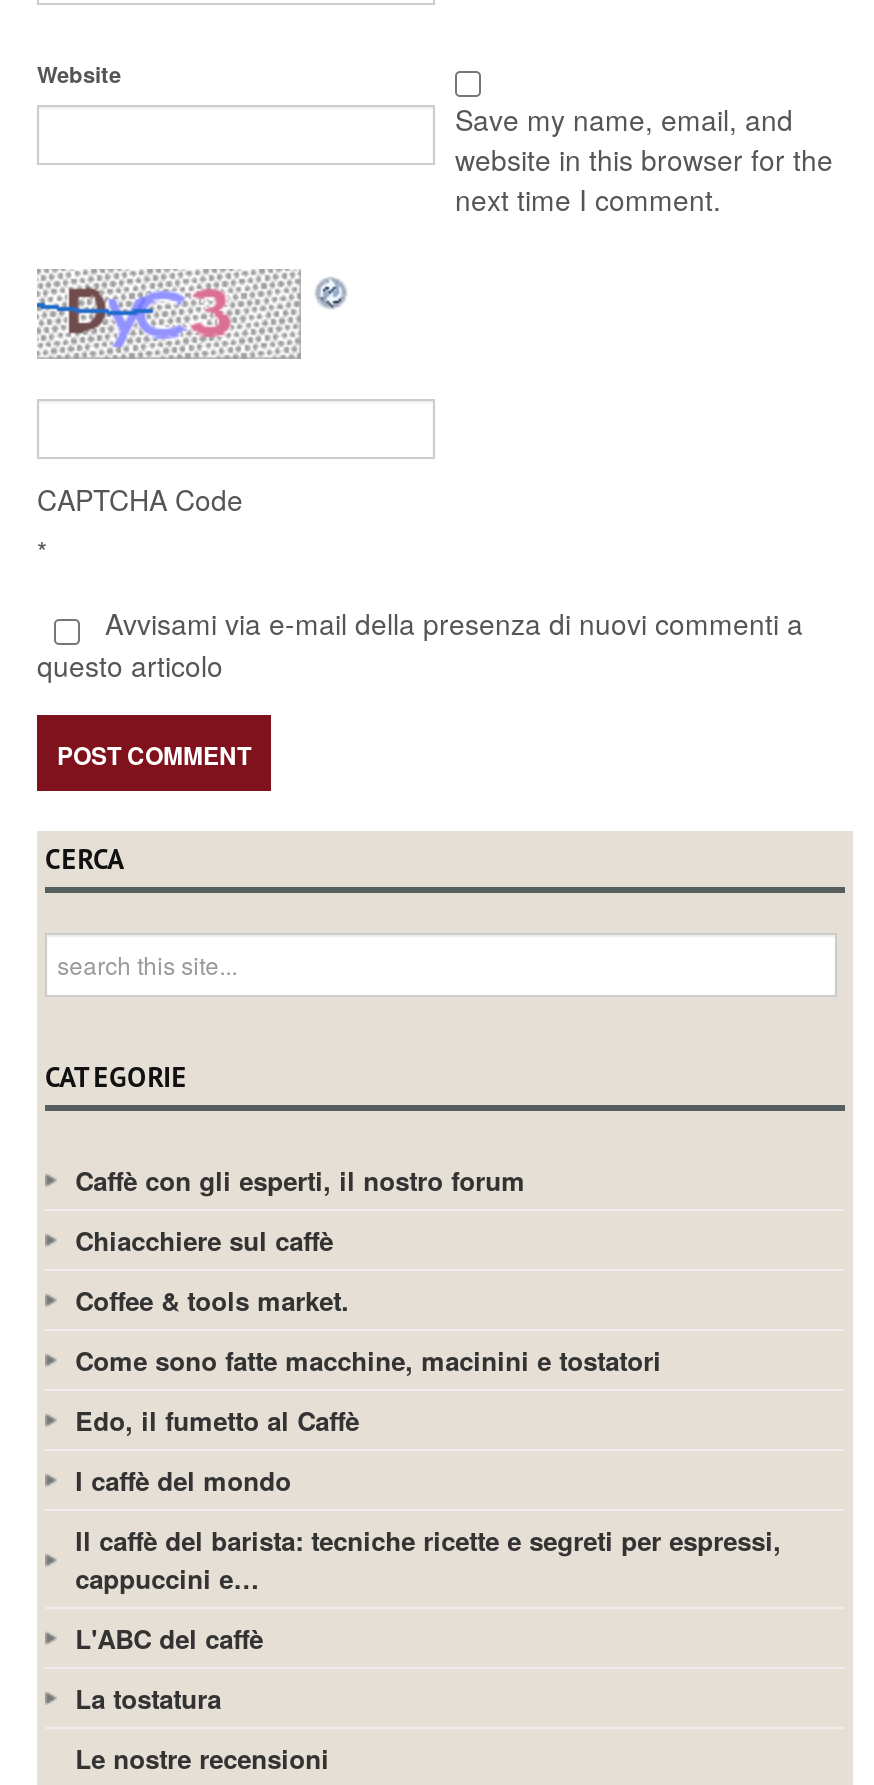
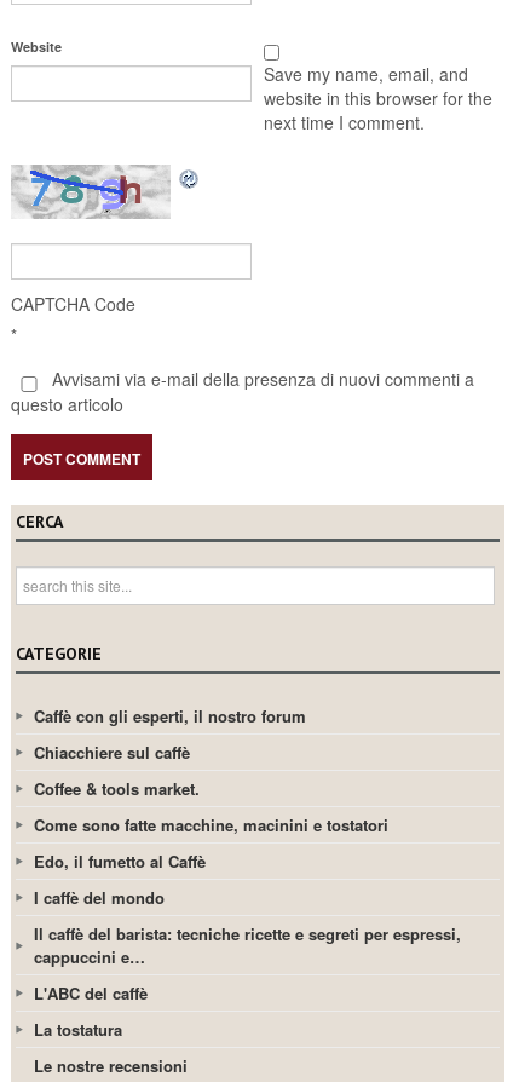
[37,271,301,359] [image] -> [12,167,152,218] [image]

